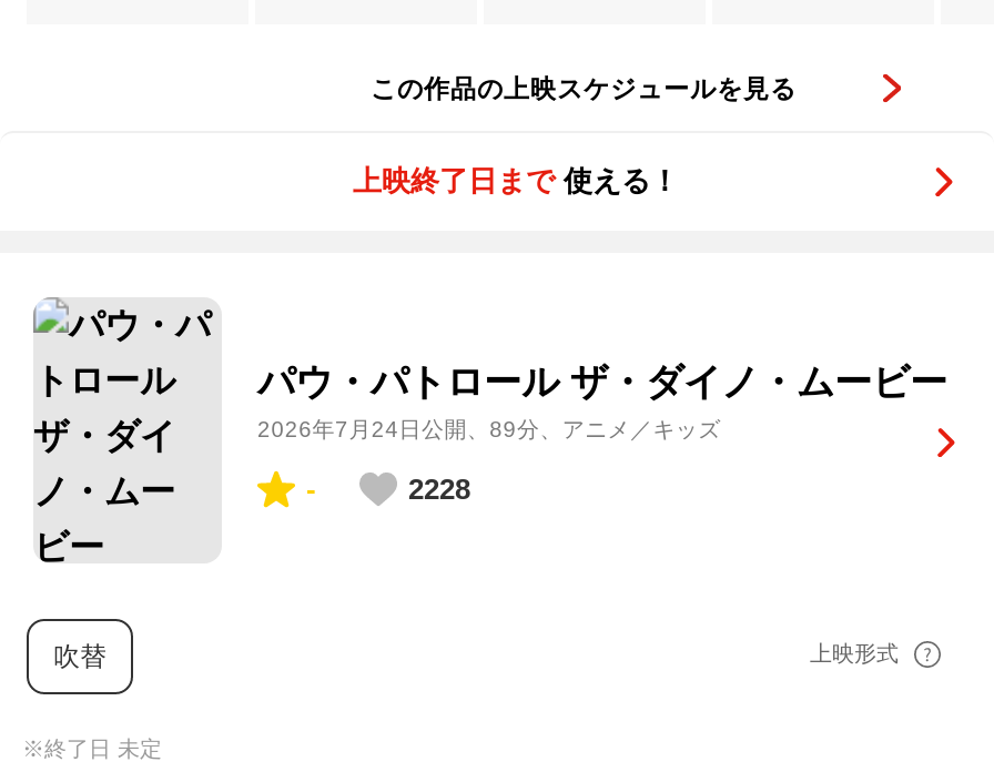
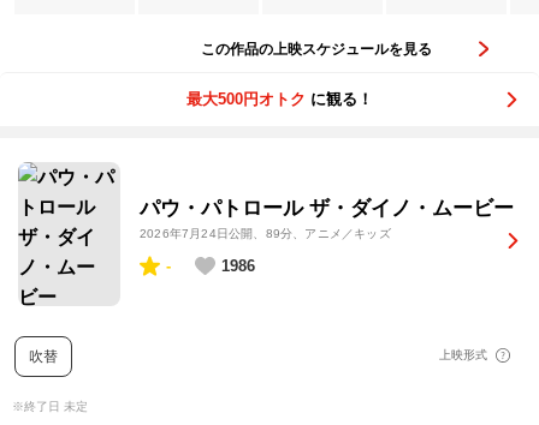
[353,163,679,197] 上映終了日まで 使える！ -> [186,90,373,108] 最大500円オトク に観る！
[408,472,470,505] 2228 -> [221,256,255,274] 1986

